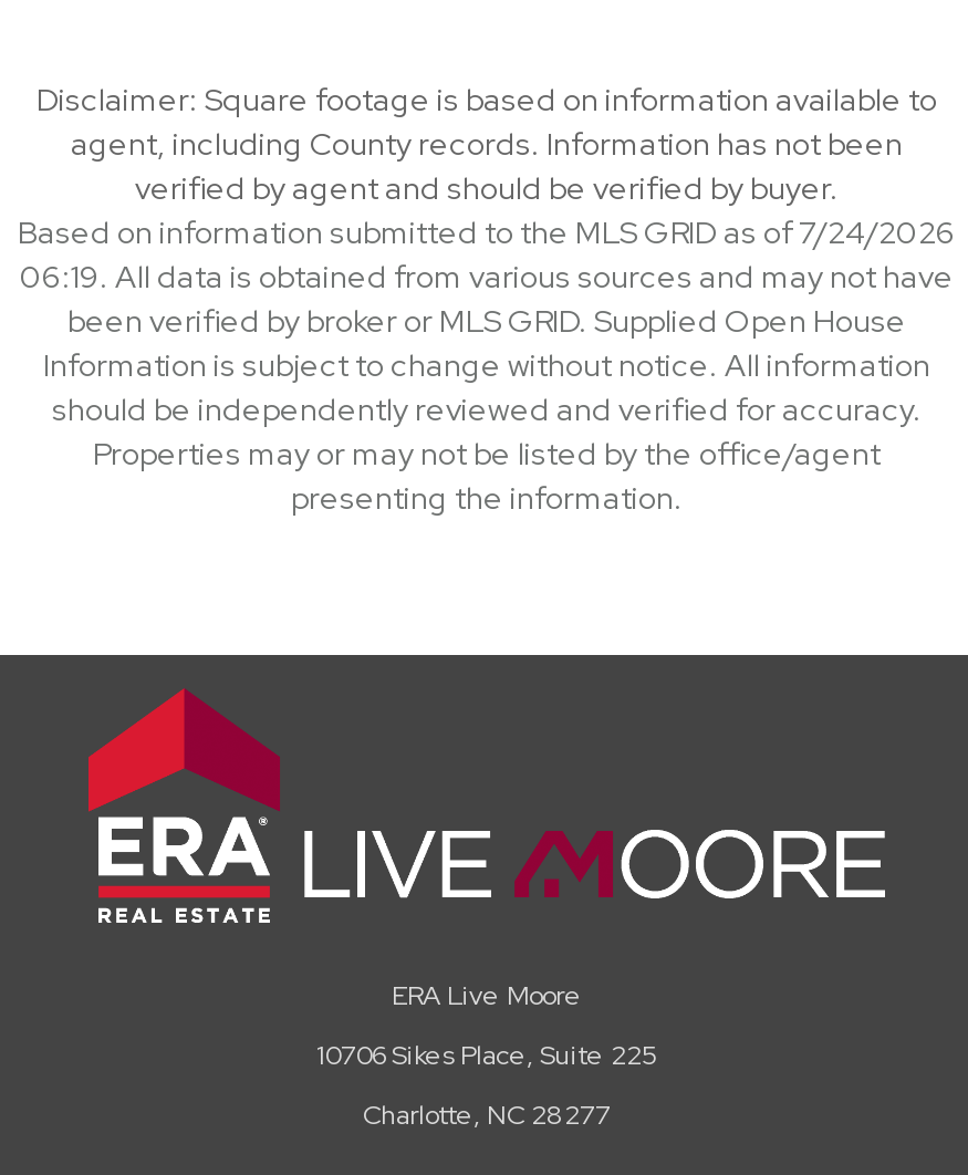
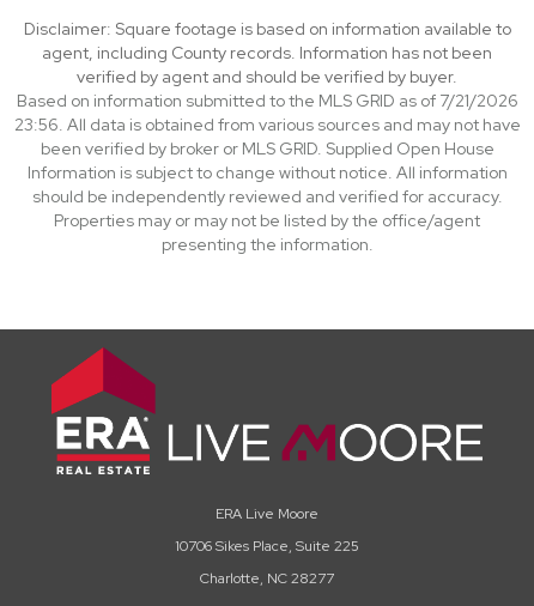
[18,212,956,252] Based on information submitted to the MLS GRID as of 7/24/2026 -> [16,90,518,111] Based on information submitted to the MLS GRID as of 7/21/2026
[20,257,954,297] 06:19. All data is obtained from various sources and may not have -> [14,114,520,135] 23:56. All data is obtained from various sources and may not have

